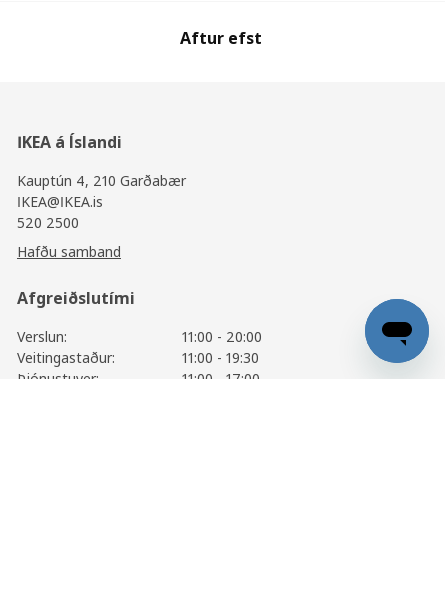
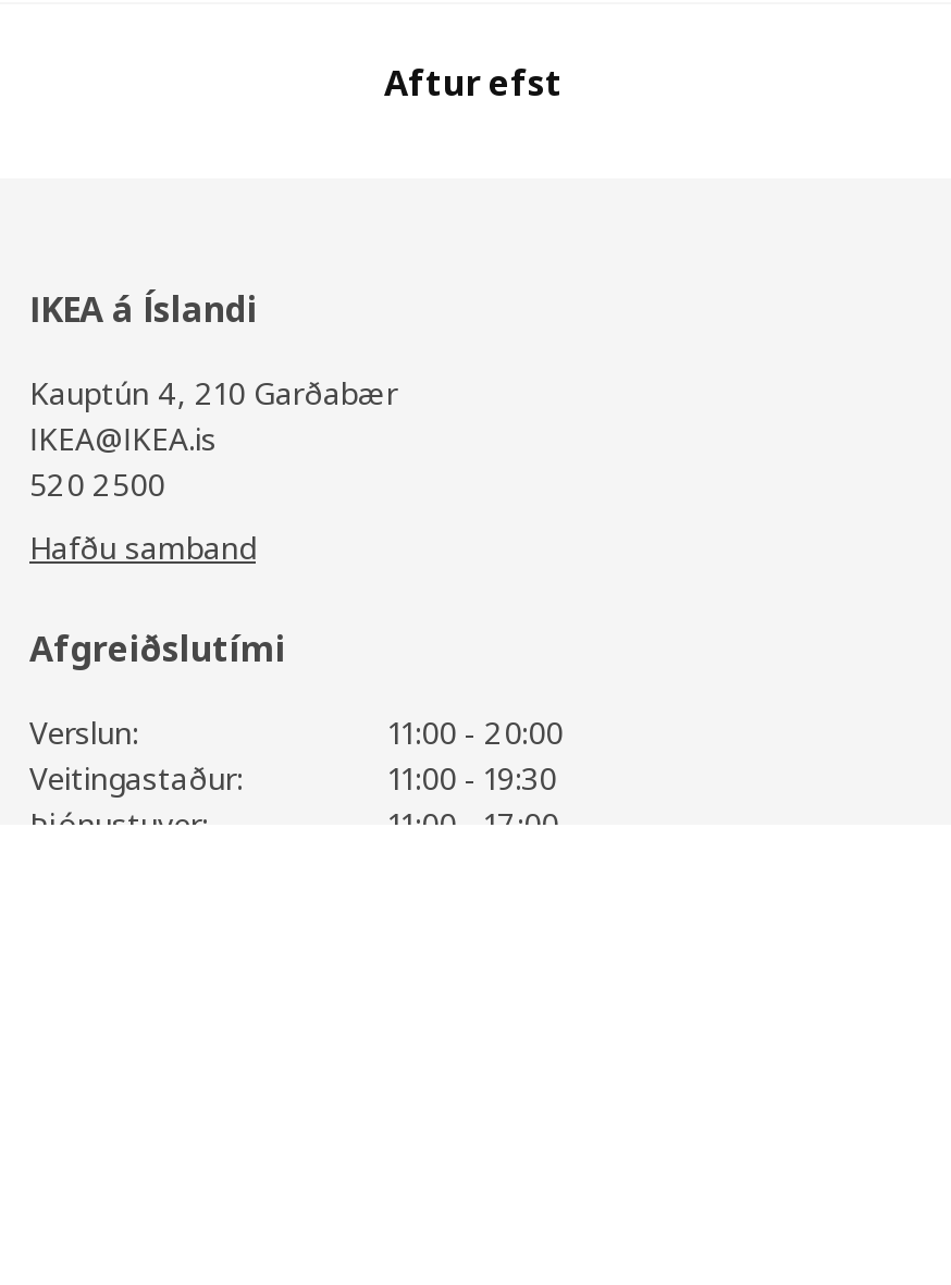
[364,298,430,375] [image] -> none

